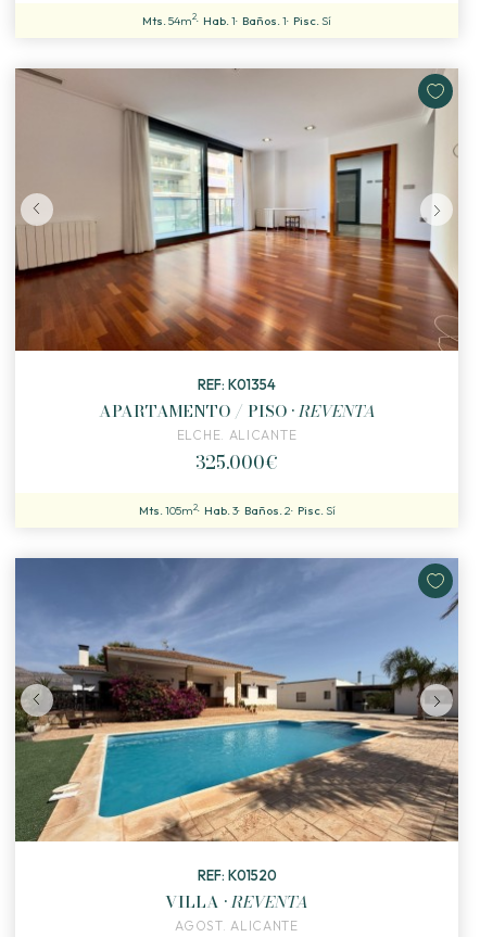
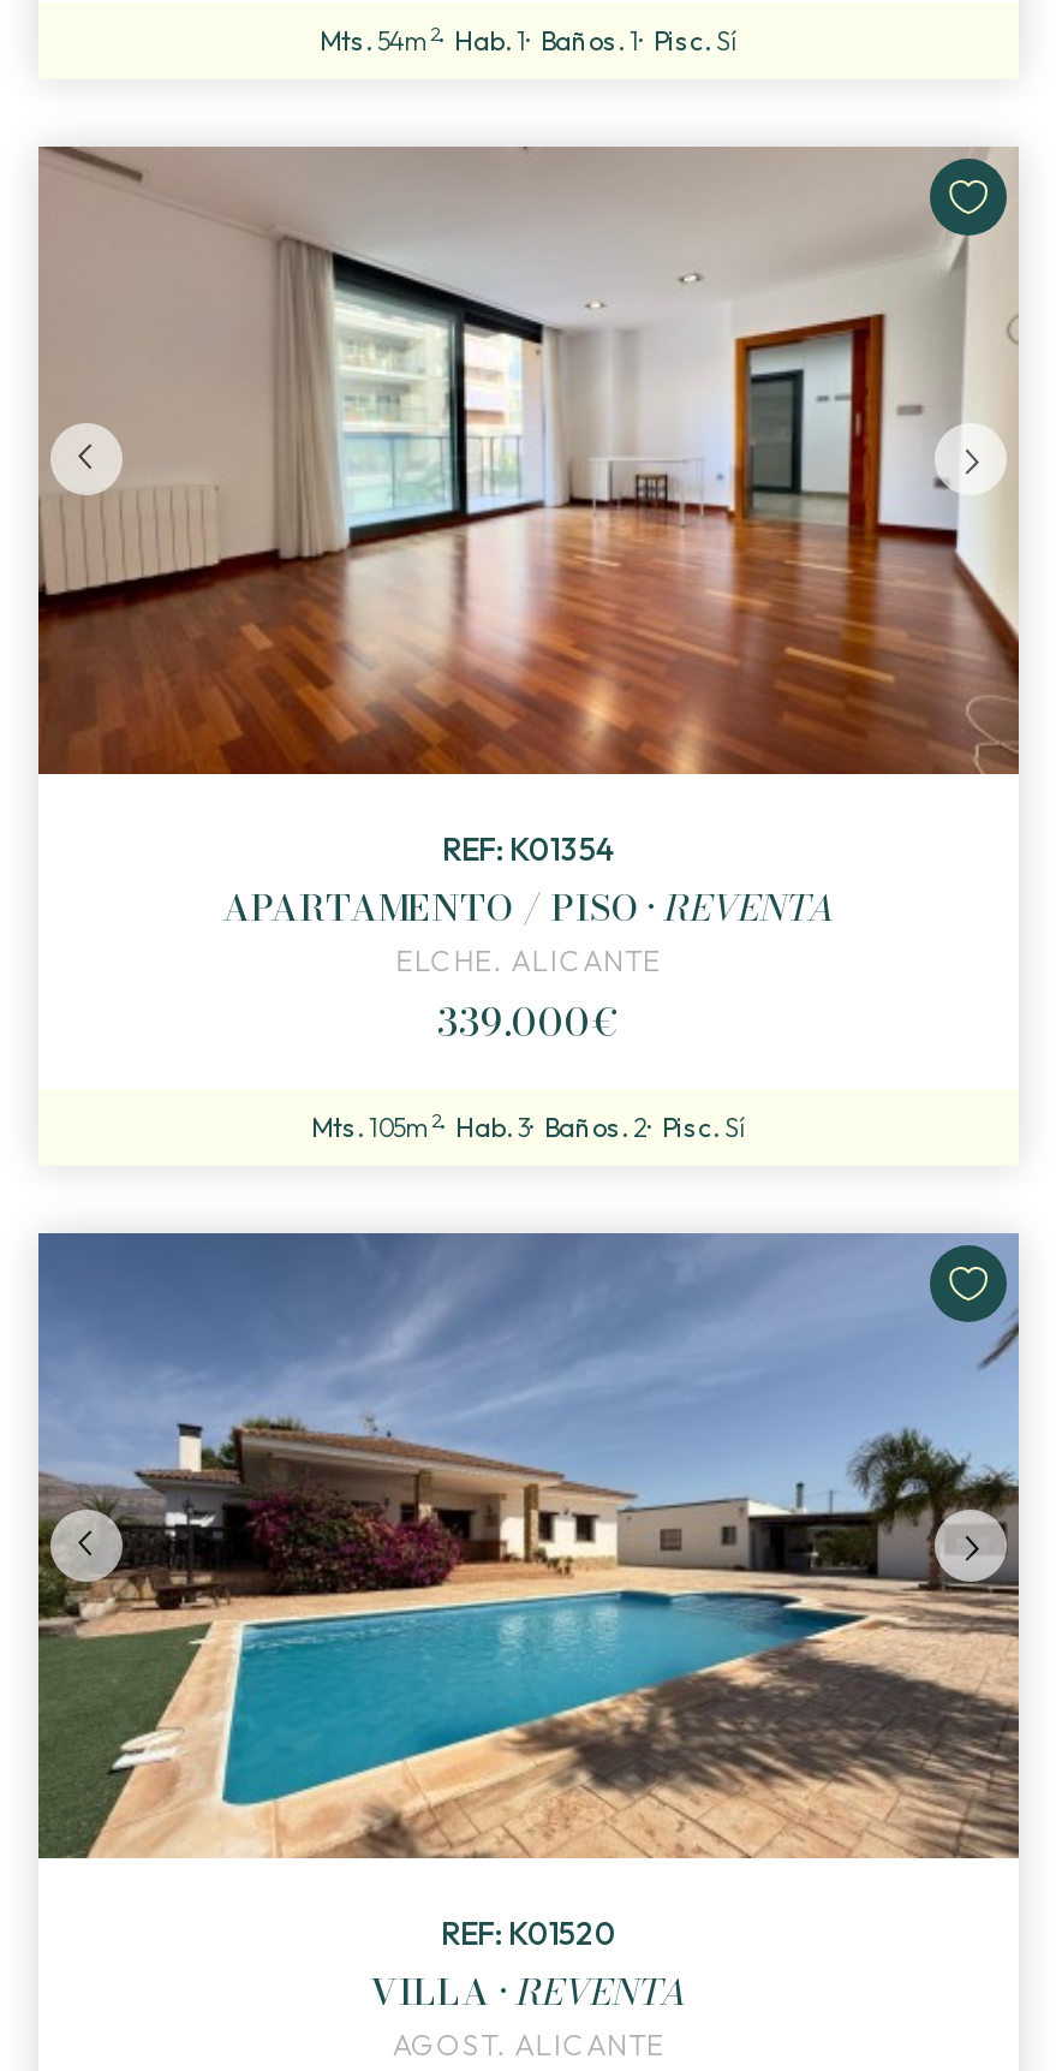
[195,450,278,476] 325.000€ -> [437,992,620,1050] 339.000€

